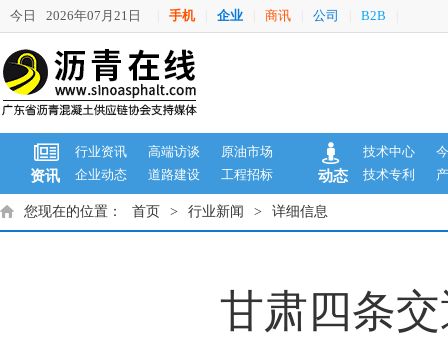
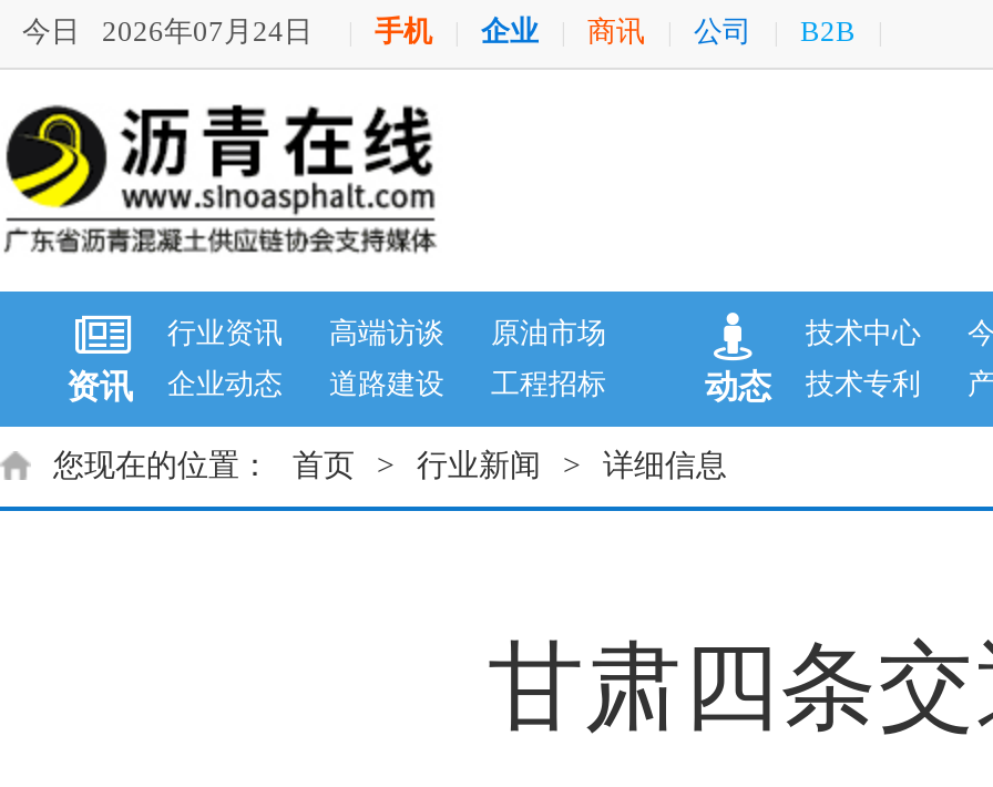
[10,8,386,23] 今日 2026年07月21日 手机 企业 商讯 公司 B2B -> [22,14,856,48] 今日 2026年07月24日 手机 企业 商讯 公司 B2B

